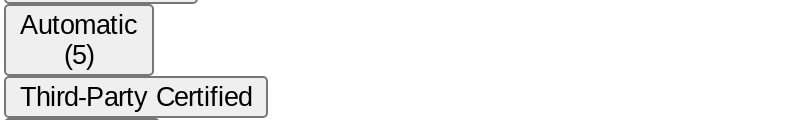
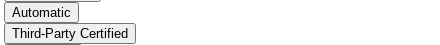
[64,40,94,70] (5) -> none

